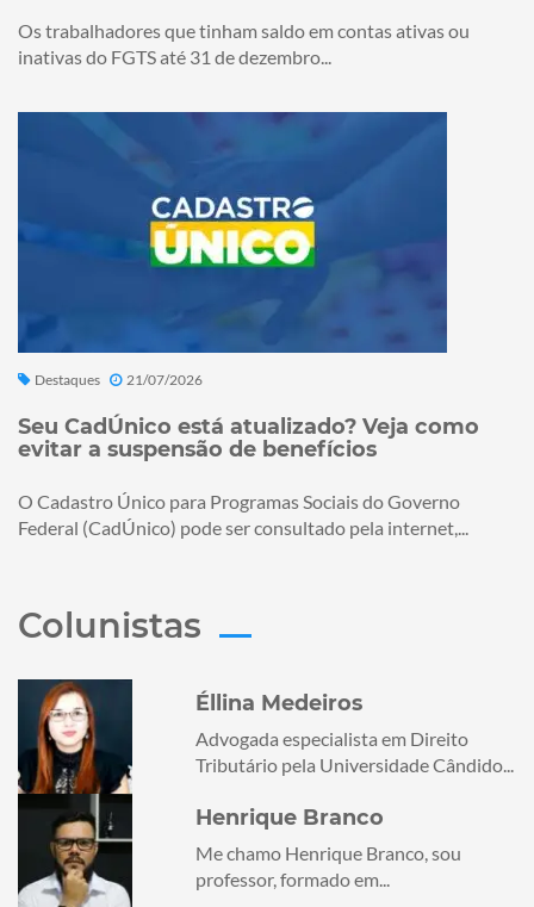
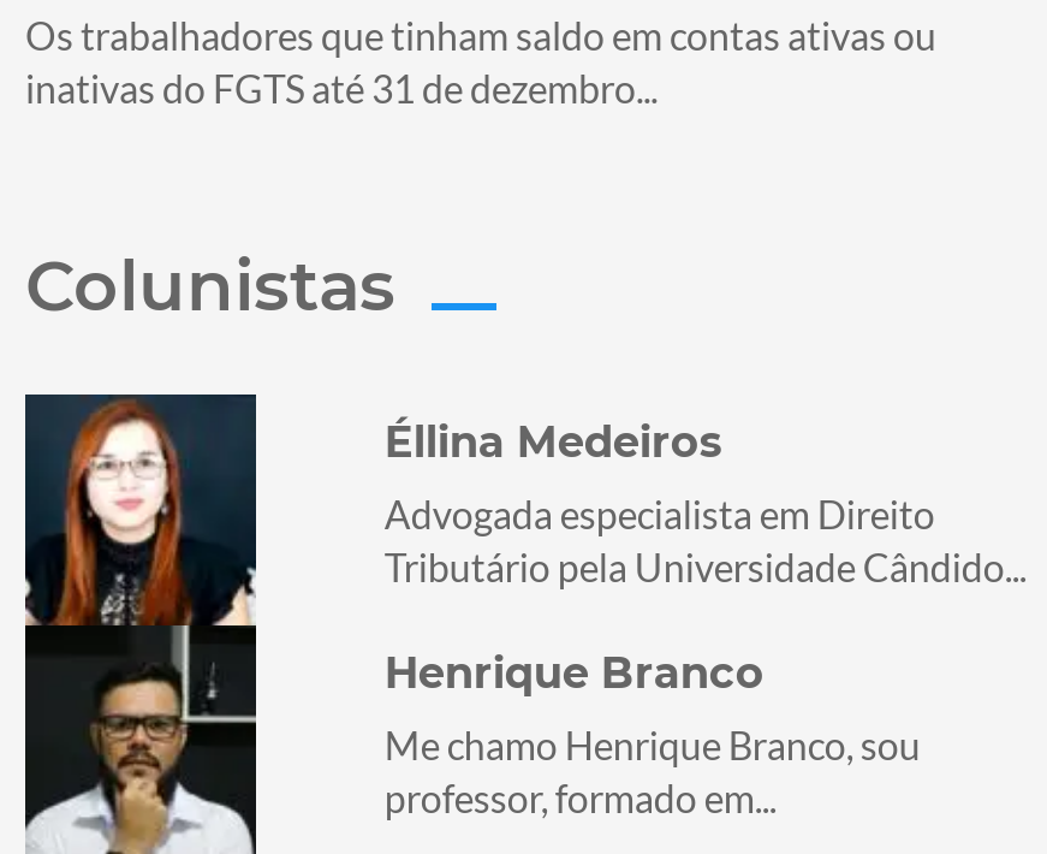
[17,111,479,539] [image] | Destaques | 21/07/2026 | Seu CadÚnico está atualizado? Veja como | evitar a suspensão de benefícios | O Cadastro Único para Programas Sociais do Governo | Federal (CadÚnico) pode ser consultado pela internet,... -> none

